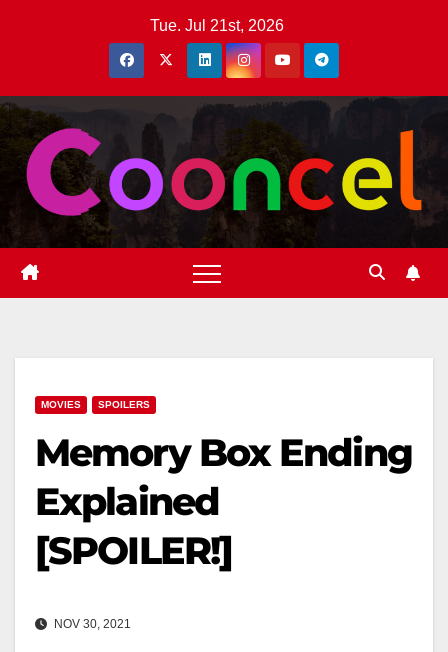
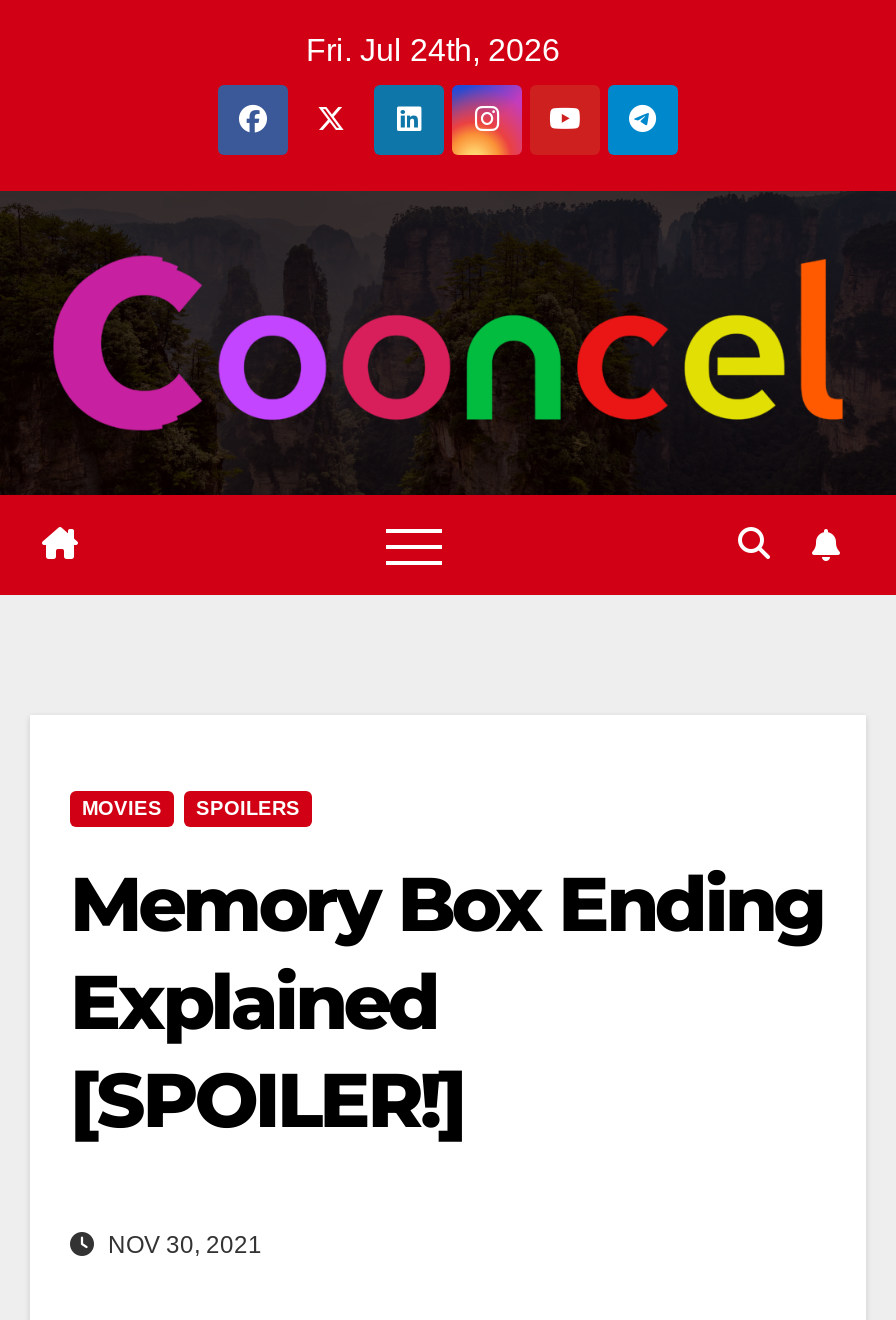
[149,17,283,34] Tue. Jul 21st, 2026 -> [306,33,560,67] Fri. Jul 24th, 2026

